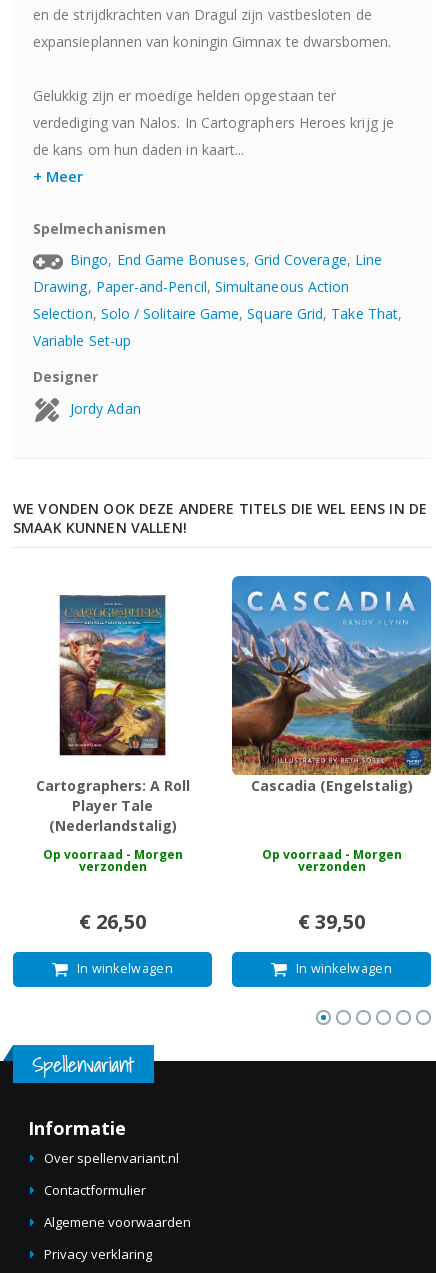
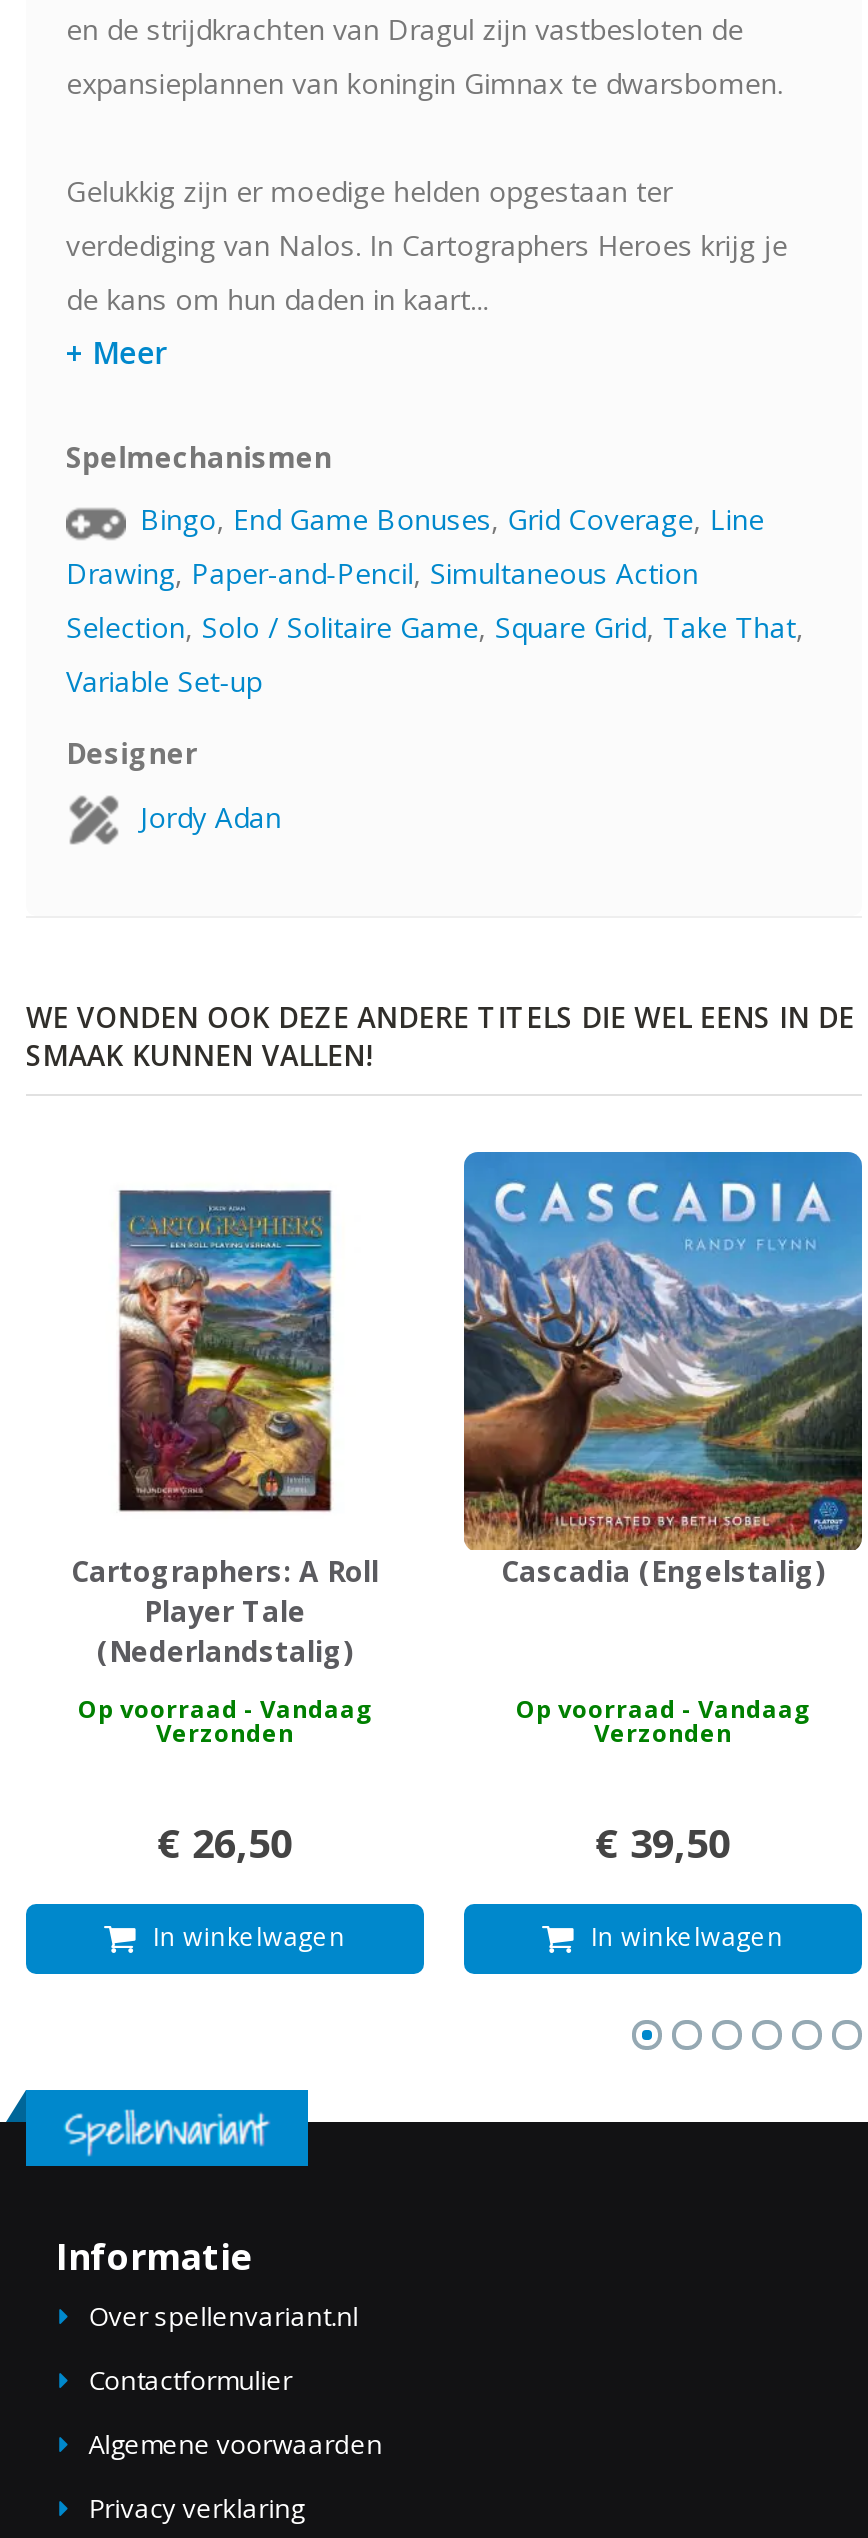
[42,846,182,875] Op voorraad - Morgen | verzonden -> [78,1692,372,1750] Op voorraad - Vandaag | Verzonden
[261,846,401,875] Op voorraad - Morgen | verzonden -> [516,1692,810,1750] Op voorraad - Vandaag | Verzonden

